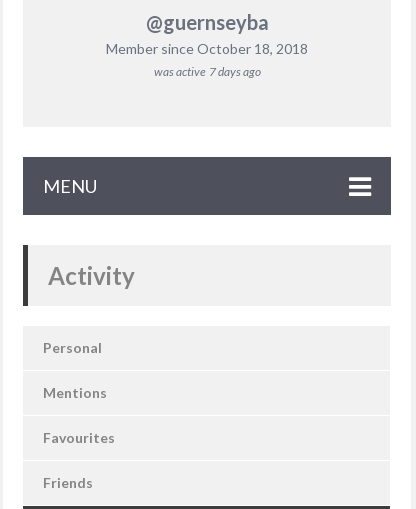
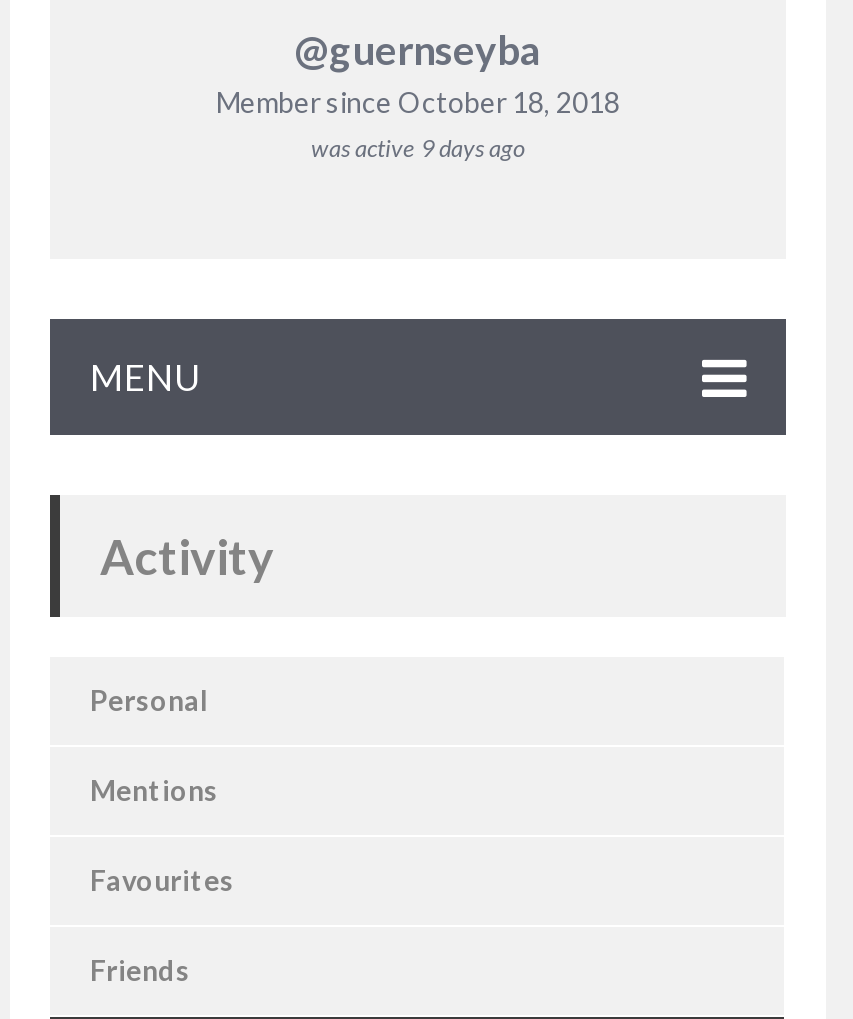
[153,64,260,79] was active 7 days ago -> [311,132,525,162] was active 9 days ago

